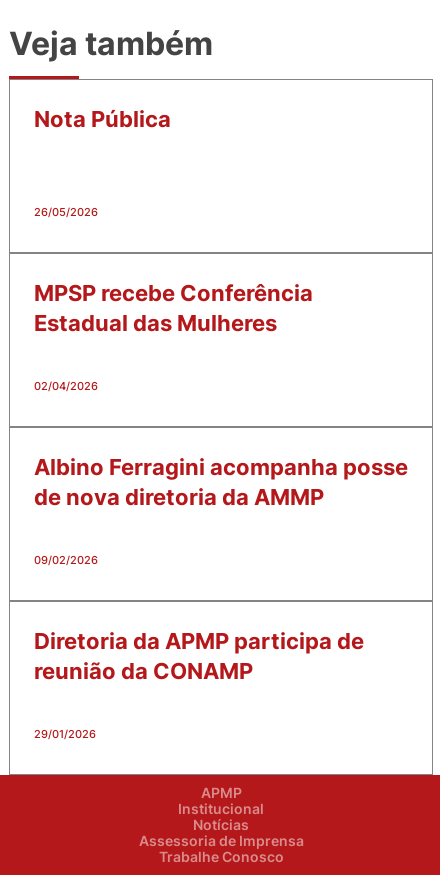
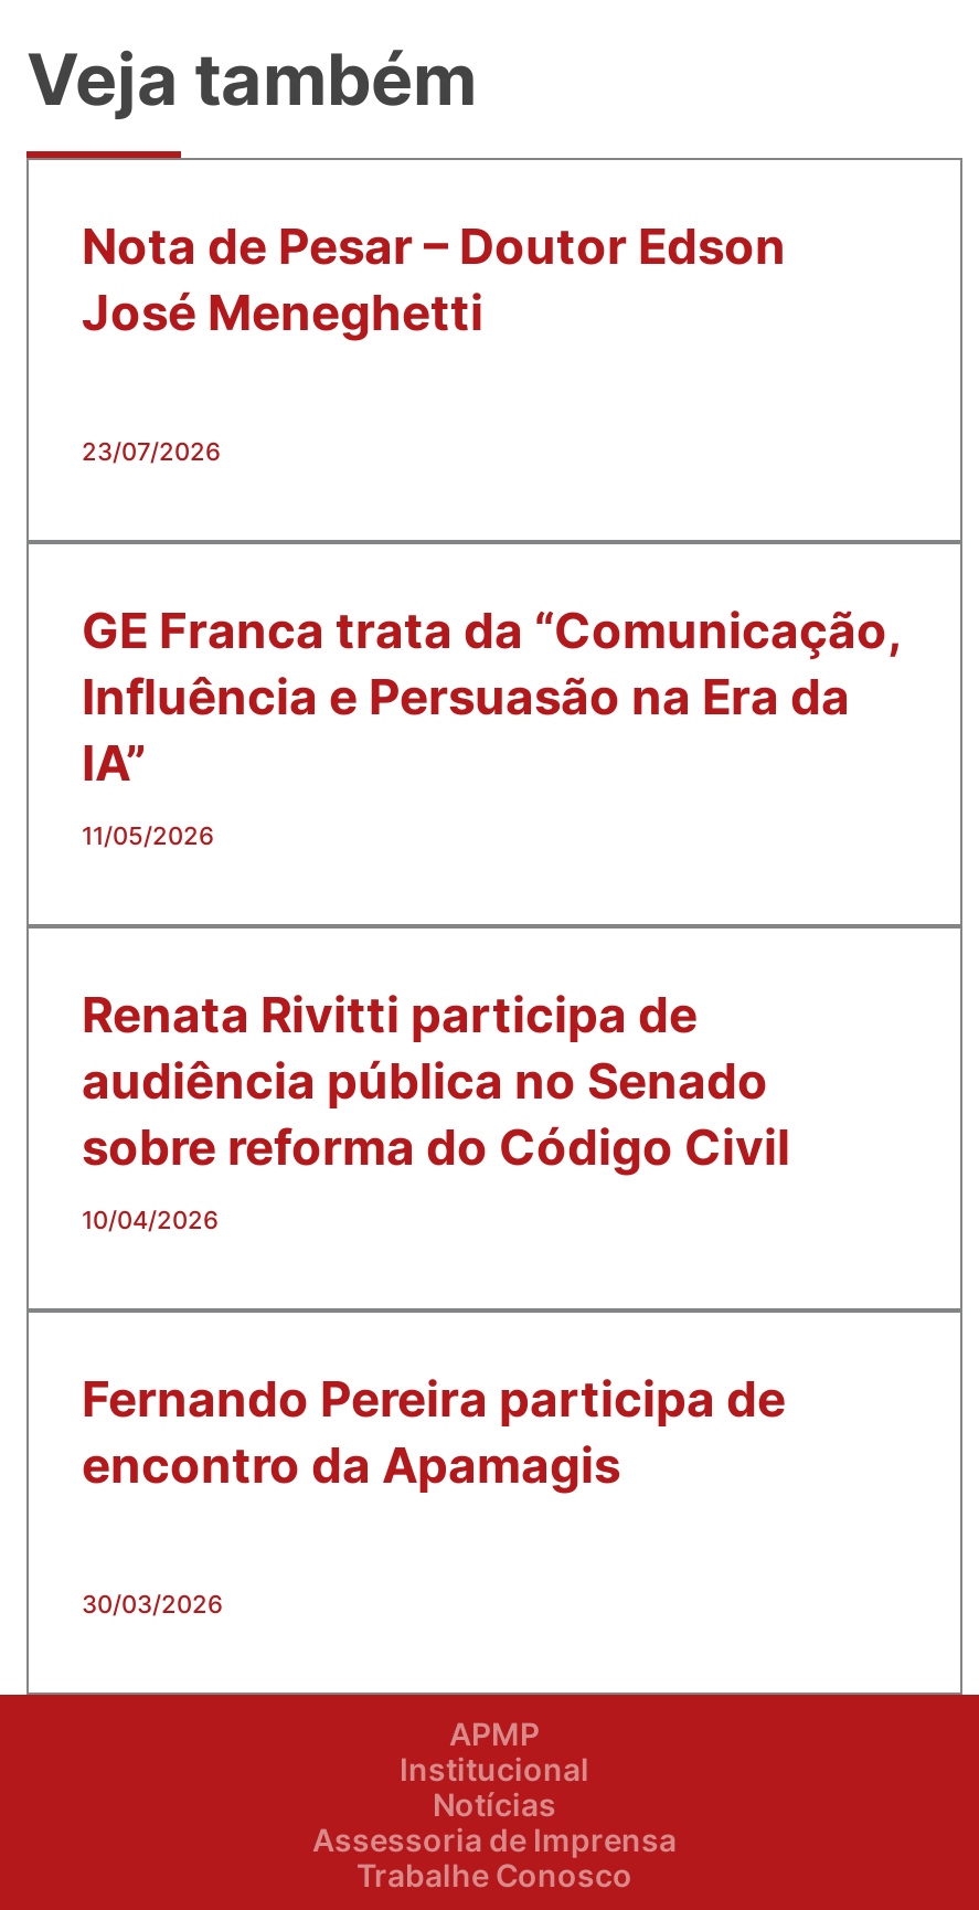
[34,106,171,132] Nota Pública -> [82,217,786,341] Nota de Pesar – Doutor Edson | José Meneghetti
[34,205,98,219] 26/05/2026 -> [82,436,221,467] 23/07/2026
[34,280,313,336] MPSP recebe Conferência | Estadual das Mulheres -> [82,601,901,791] GE Franca trata da “Comunicação, | Influência e Persuasão na Era da | IA”
[34,379,98,393] 02/04/2026 -> [82,820,214,851] 11/05/2026
[34,454,408,510] Albino Ferragini acompanha posse | de nova diretoria da AMMP -> [82,986,790,1176] Renata Rivitti participa de | audiência pública no Senado | sobre reforma do Código Civil
[34,553,98,567] 09/02/2026 -> [82,1204,219,1235] 10/04/2026
[34,628,364,684] Diretoria da APMP participa de | reunião da CONAMP -> [82,1370,786,1494] Fernando Pereira participa de | encontro da Apamagis
[34,727,96,741] 29/01/2026 -> [82,1589,223,1619] 30/03/2026

